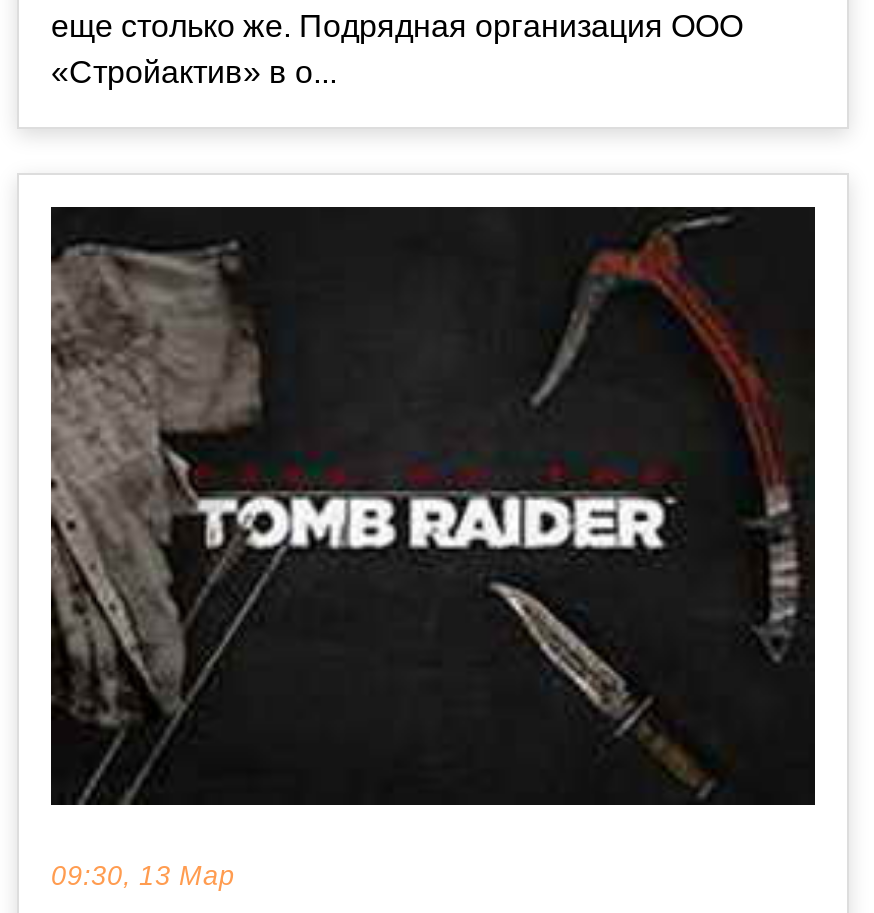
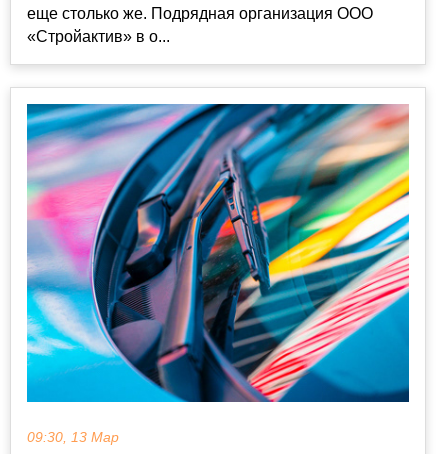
[49,204,817,808] [image] -> [26,103,410,403] [image]

